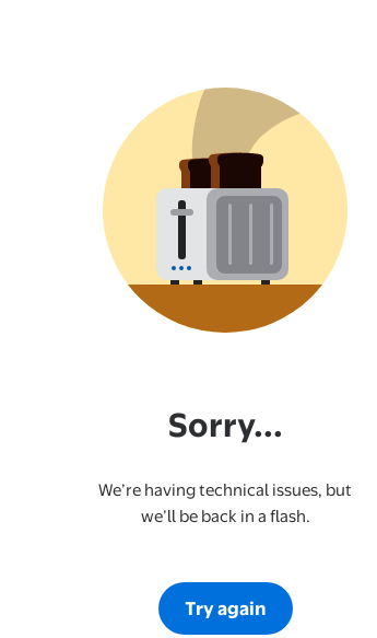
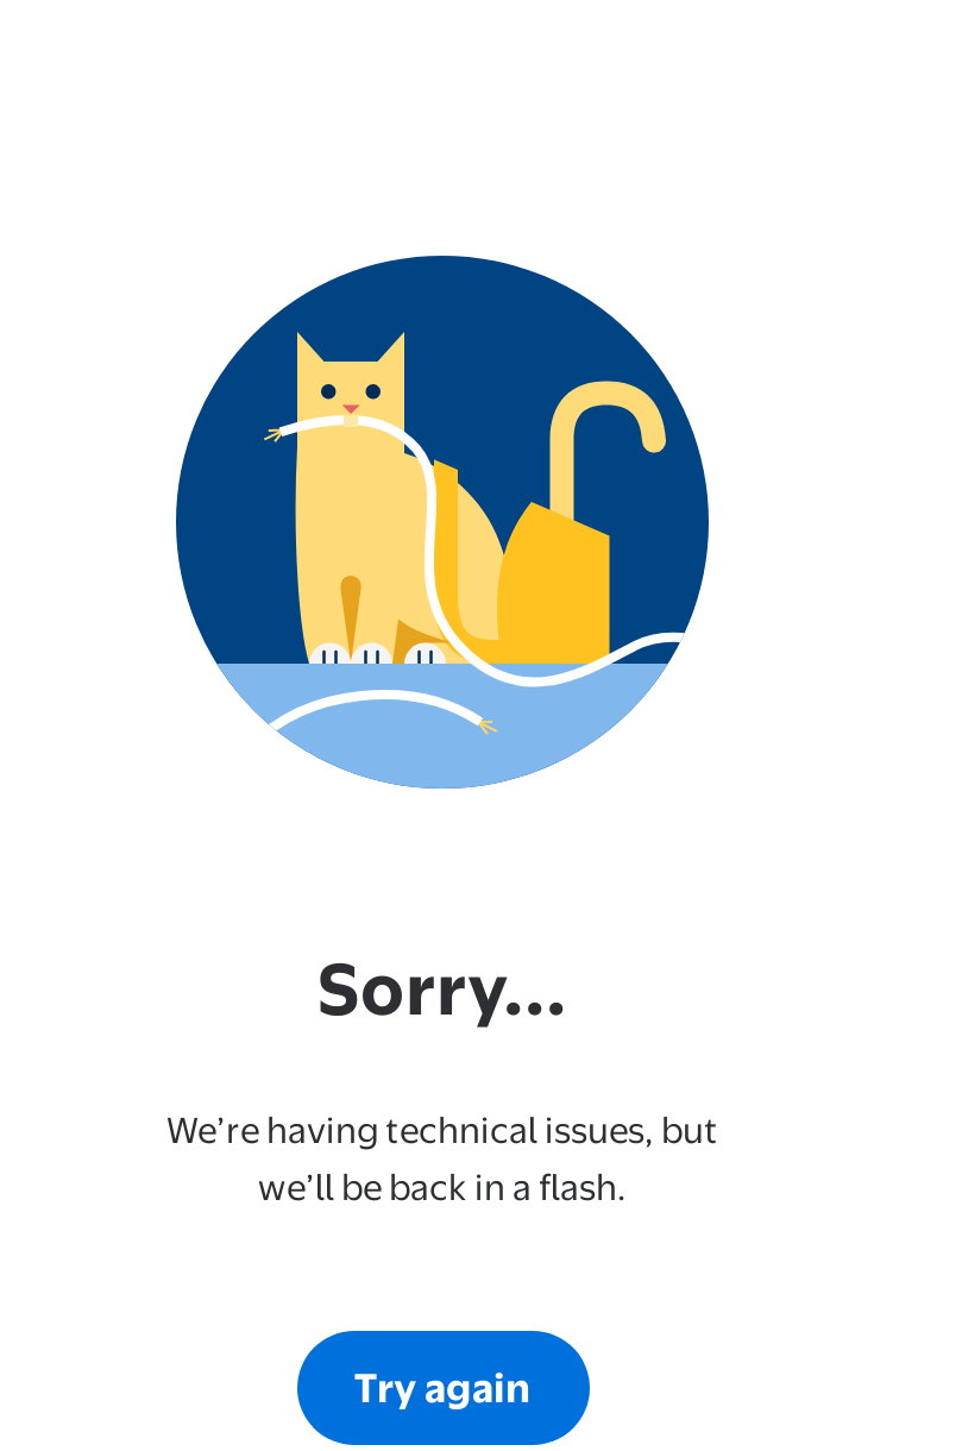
[103,88,347,334] [image] -> [174,253,711,791] [image]

